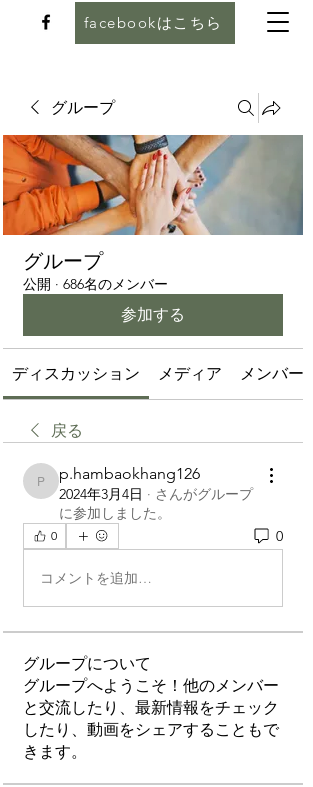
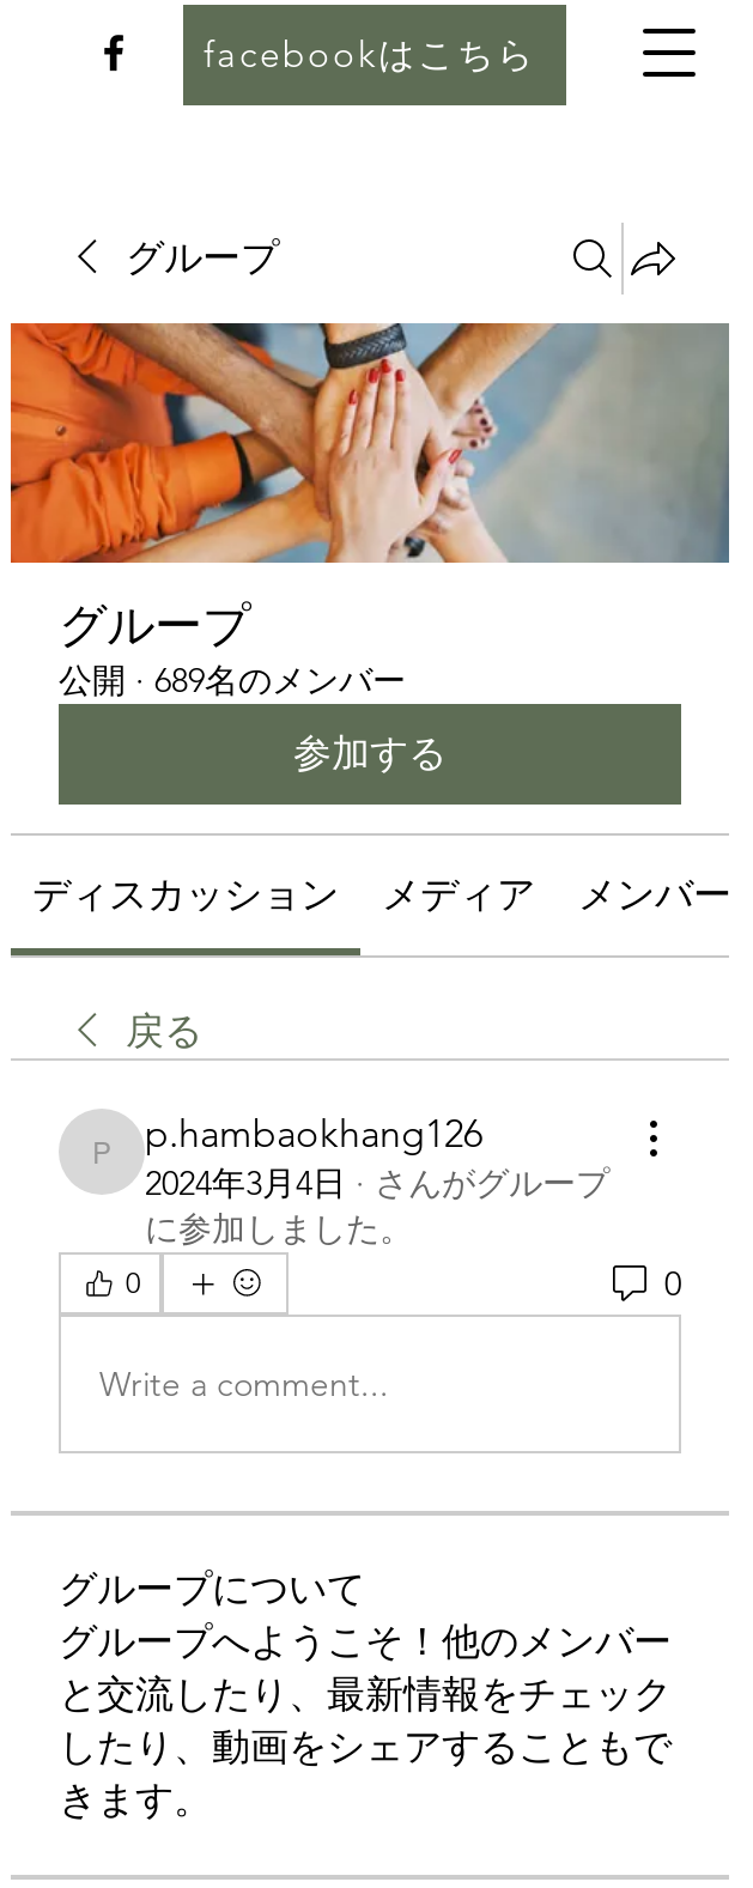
[23,275,168,293] 公開 · 686名のメンバー -> [59,658,406,702] 公開 · 689名のメンバー
[40,568,152,586] コメントを追加… -> [99,1361,389,1404] Write a comment...

